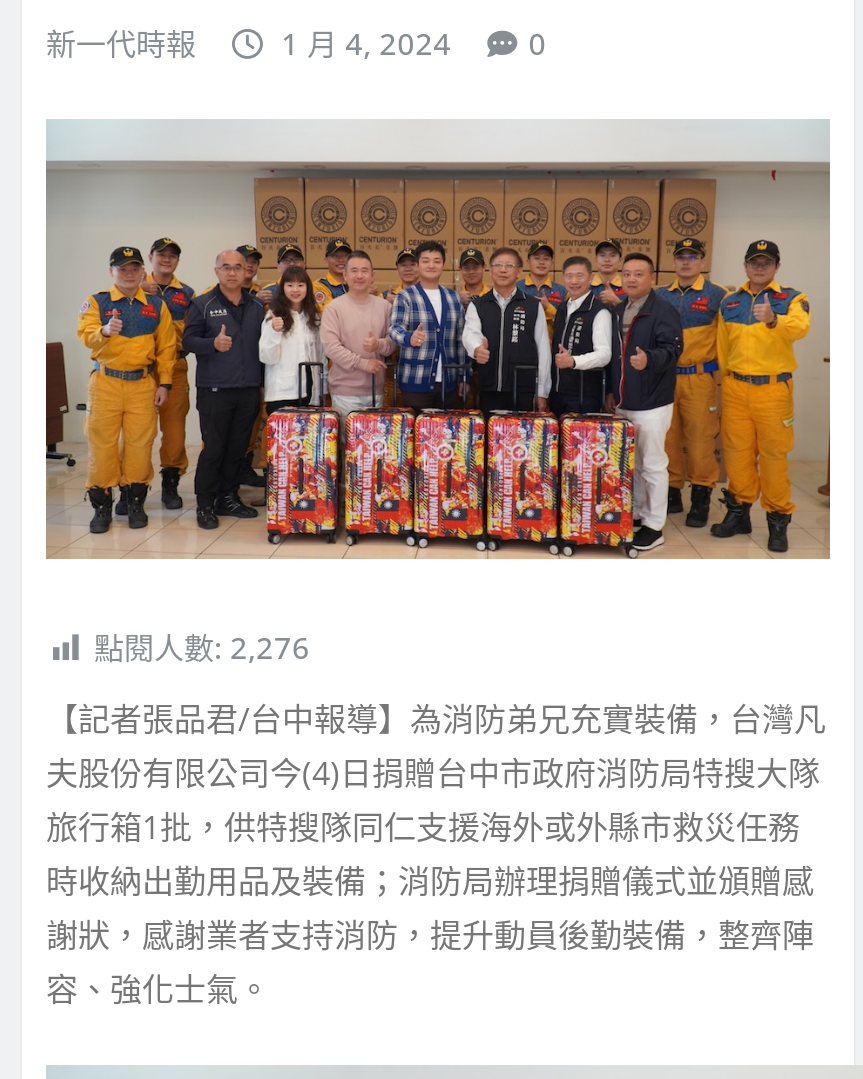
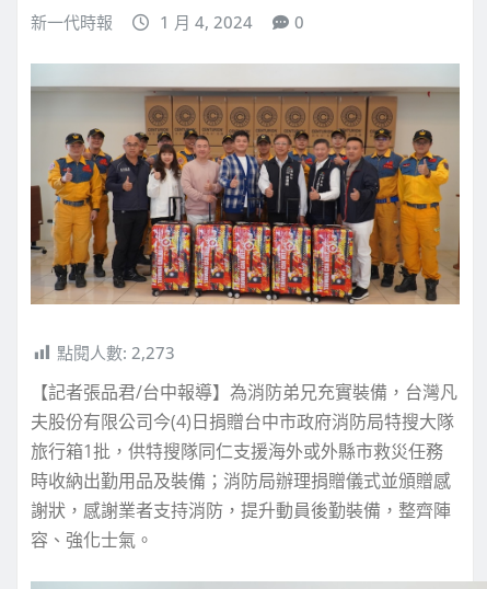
[94,627,310,667] 點閱人數: 2,276 -> [57,342,175,363] 點閱人數: 2,273

